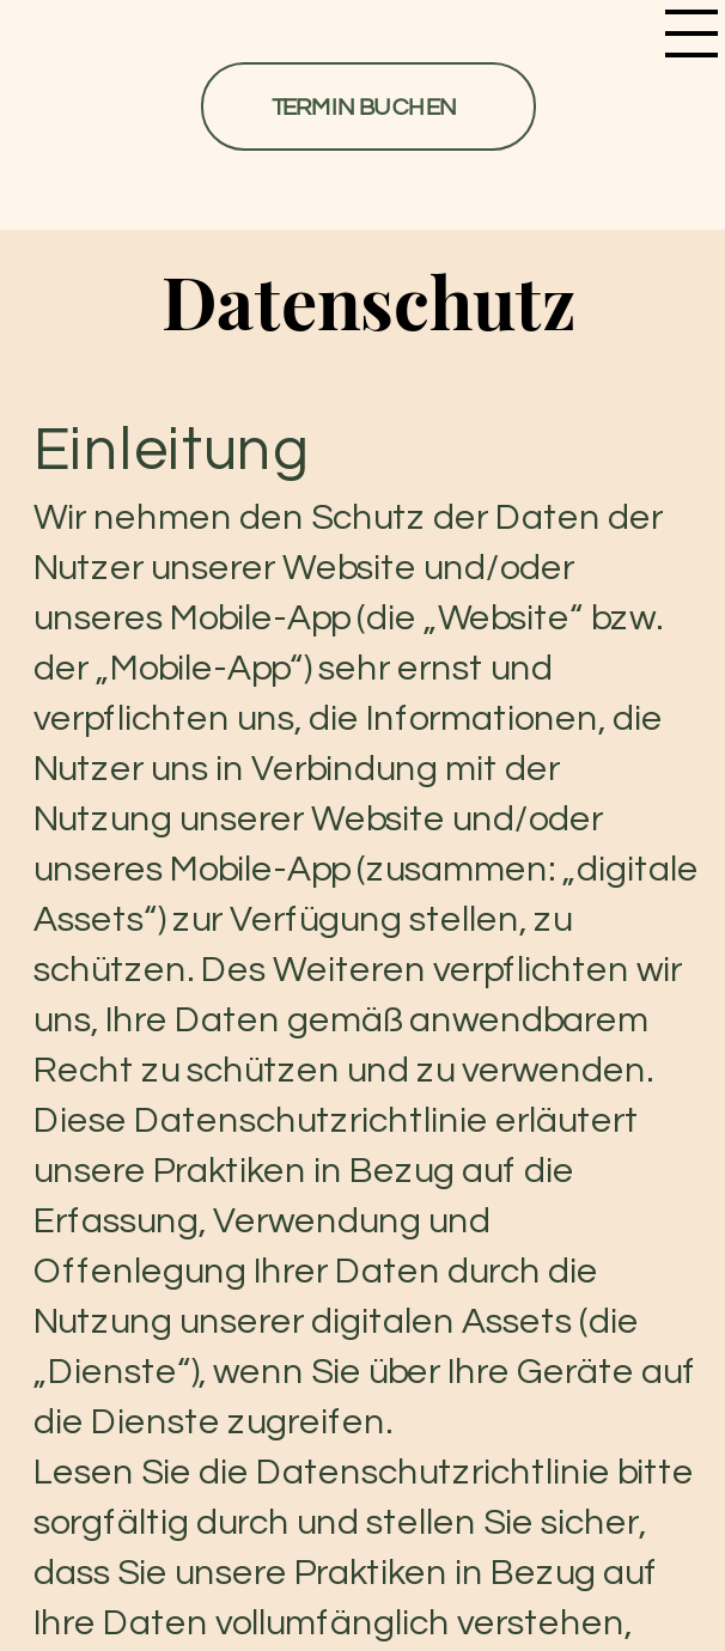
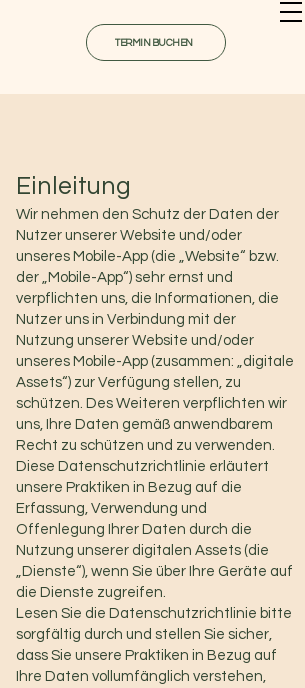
[162,254,575,349] Datenschutz -> none

